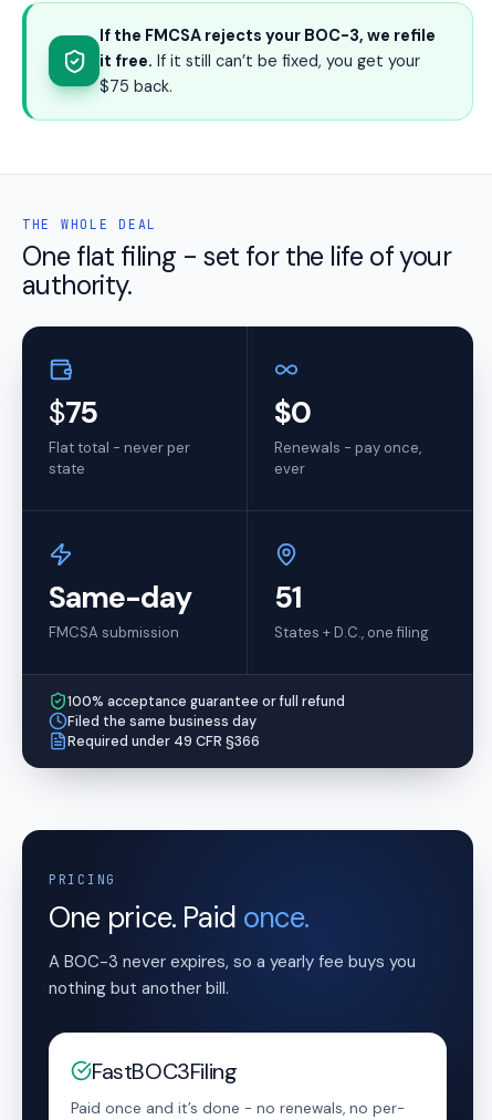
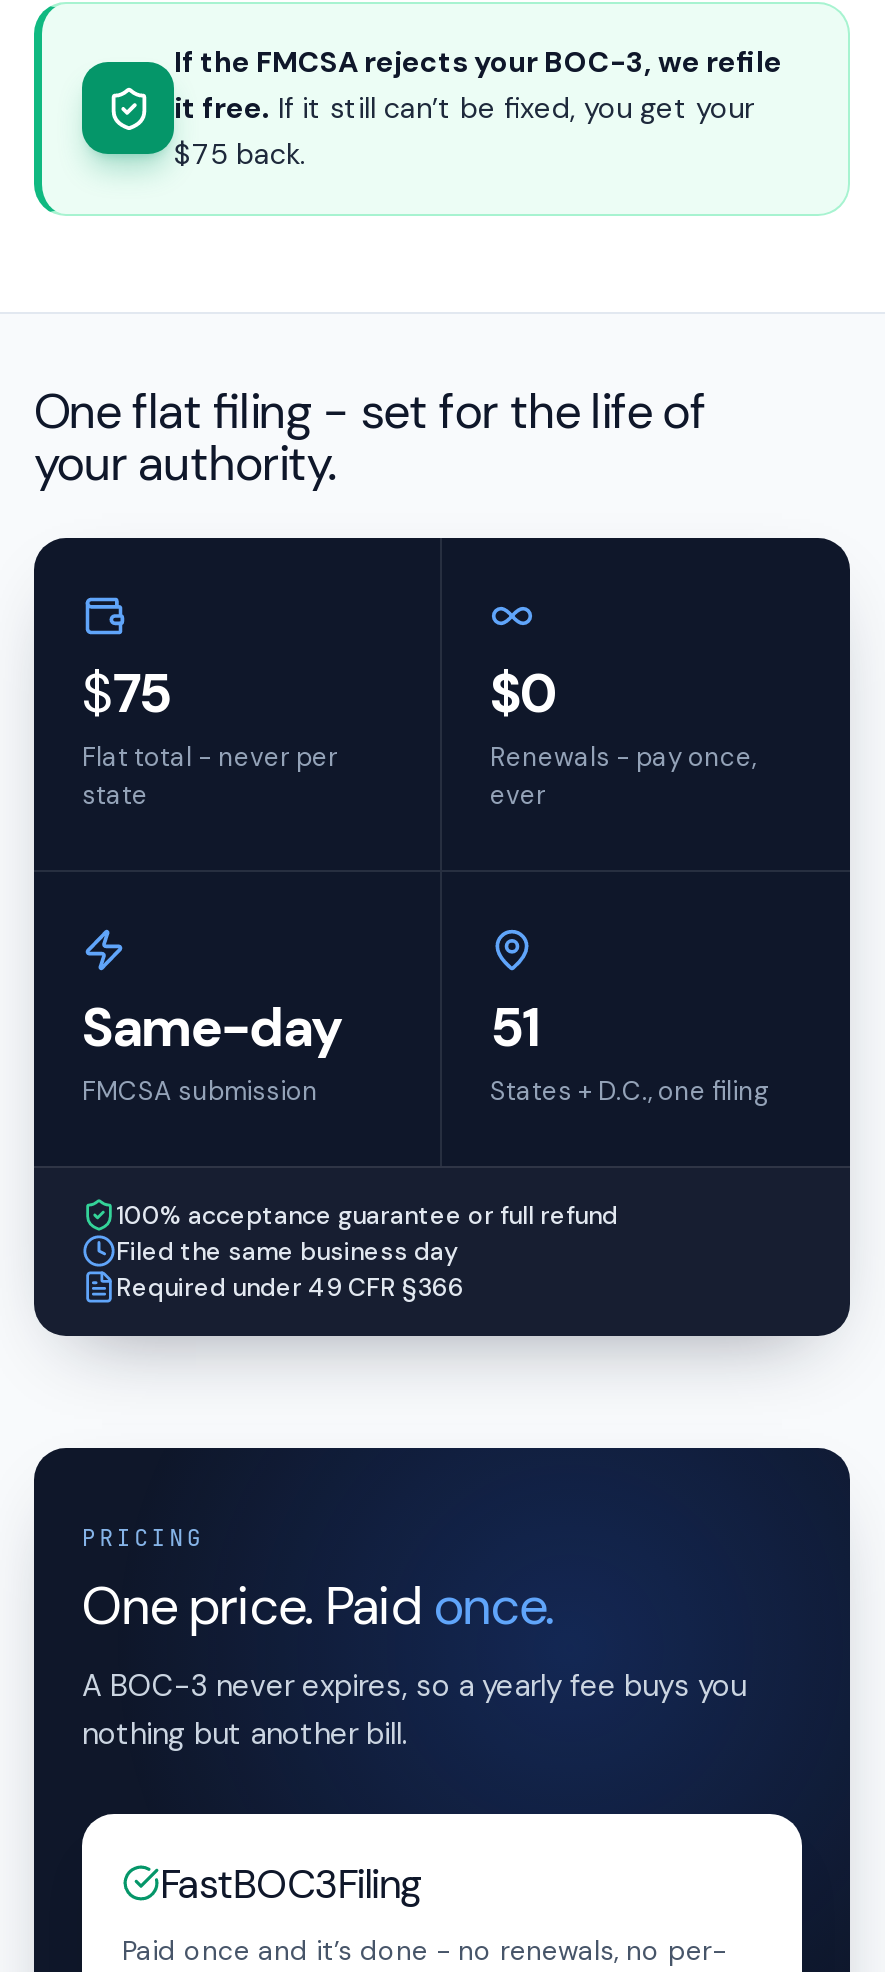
[22,215,451,302] THE WHOLE DEAL | One flat filing - set for the life of your | authority. -> [34,379,706,493] One flat filing - set for the life of | your authority.

